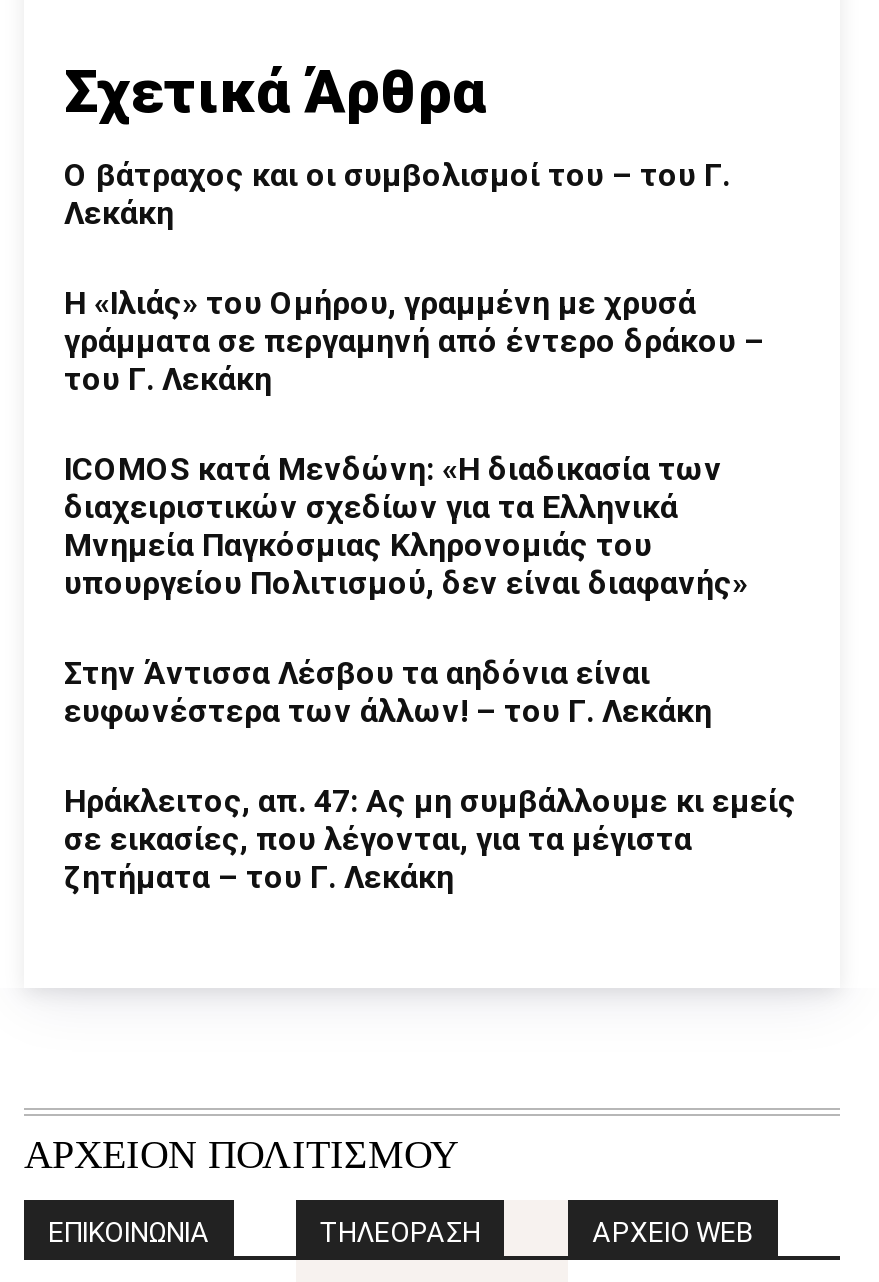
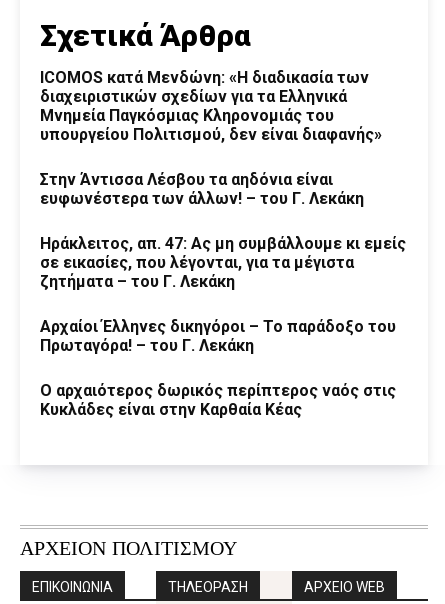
[64,156,764,398] Ο βάτραχος και οι συμβολισμοί του – του Γ. | Λεκάκη | Η «Ιλιάς» του Ομήρου, γραμμένη με χρυσά | γράμματα σε περγαμηνή από έντερο δράκου – | του Γ. Λεκάκη -> none
moved [64,450,796,896] -> [40,68,406,291]: ICOMOS κατά Μενδώνη: «Η διαδικασία των | διαχειριστικών σχεδίων για τα Ελληνικά | Μνημεία Παγκόσμιας Κληρονομιάς του | ... | σε εικασίες, που λέγονται, για τα μέγιστα | ζητήματα – του Γ. Λεκάκη
none -> [40,317,396,419] Αρχαίοι Έλληνες δικηγόροι – Το παράδοξο του | Πρωταγόρα! – του Γ. Λεκάκη | Ο αρχαιότερος δωρικός περίπτερος ναός στις | Κυκλάδες είναι στην Καρθαία Κέας

